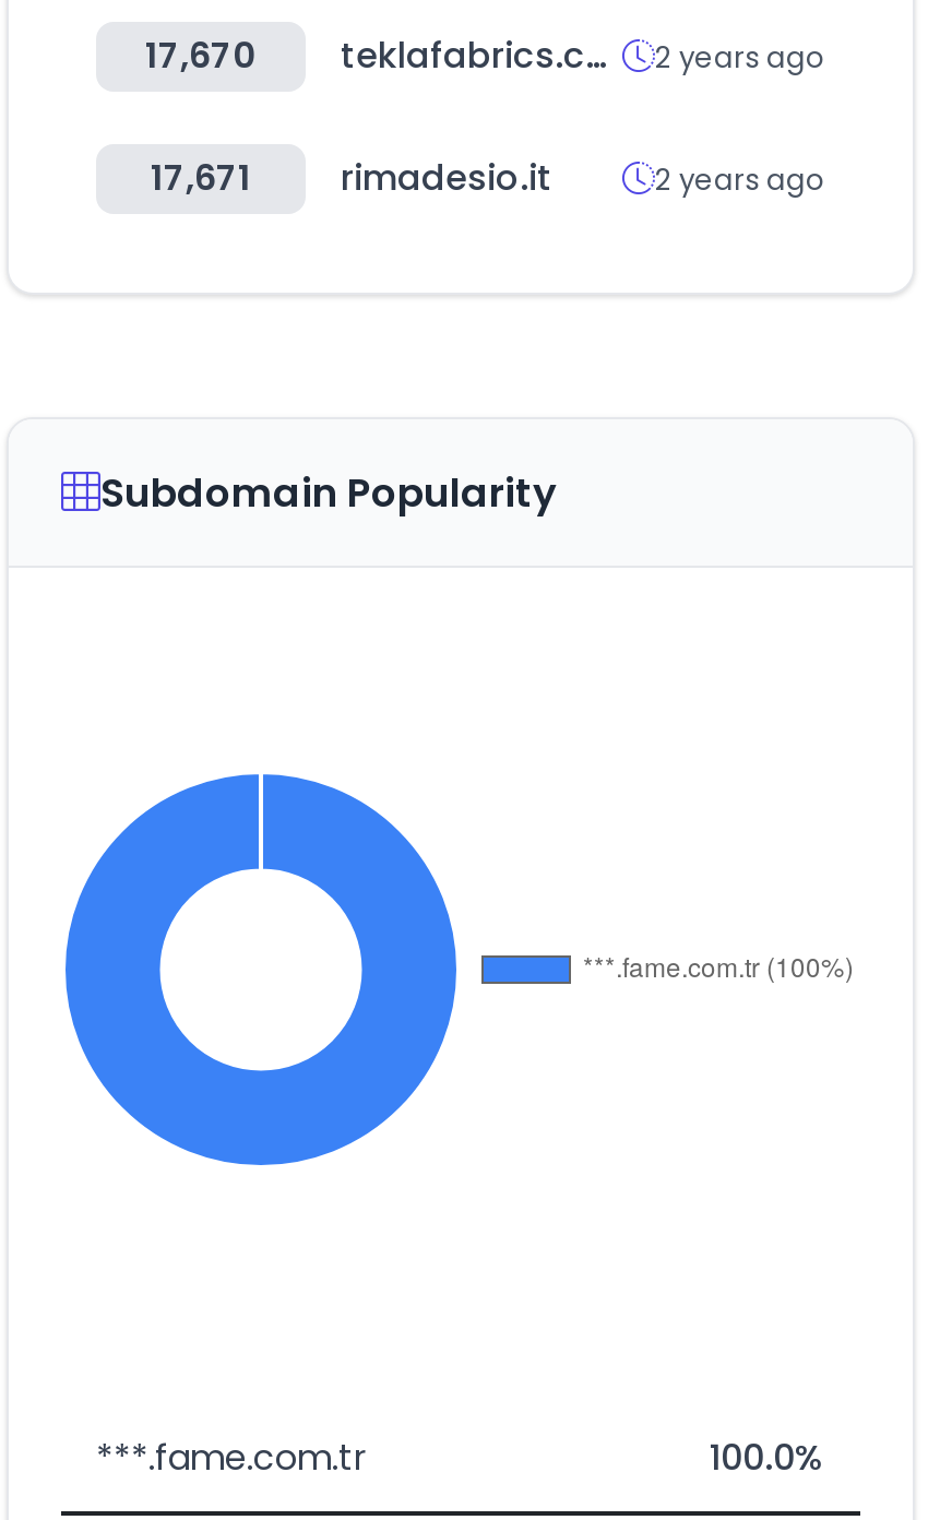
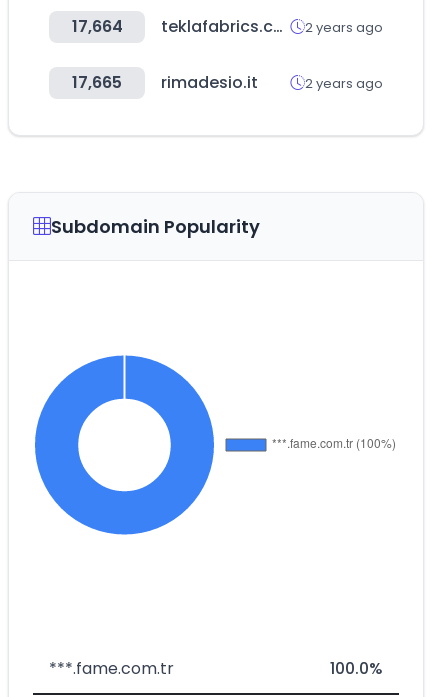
[145,31,257,81] 17,670 -> [71,15,122,38] 17,664
[151,153,552,203] 17,671 rimadesio.it -> [72,71,258,94] 17,665 rimadesio.it

